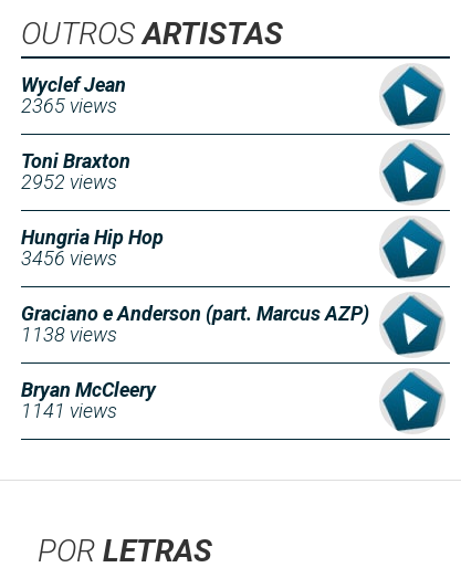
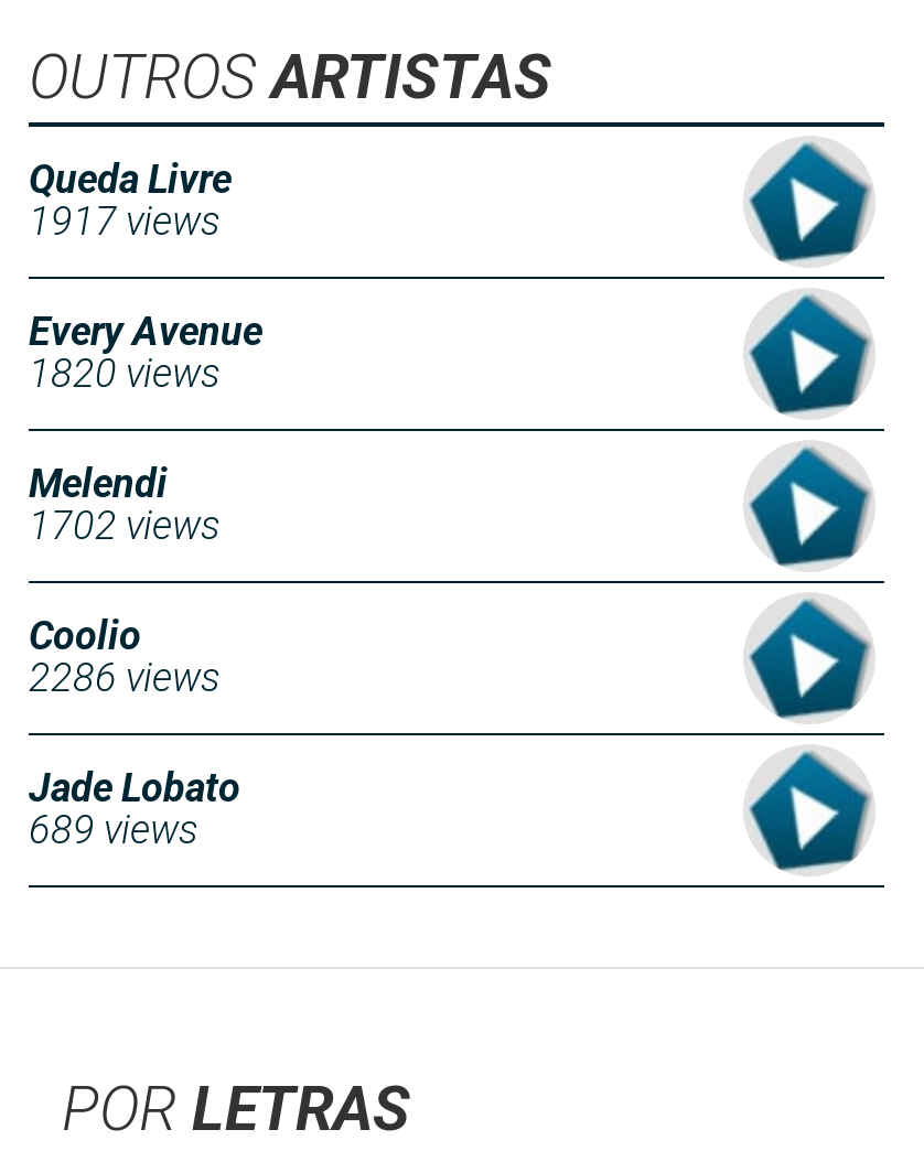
[21,72,126,117] Wyclef Jean | 2365 views -> [29,154,232,243] Queda Livre | 1917 views
[21,149,130,193] Toni Braxton | 2952 views -> [29,306,262,395] Every Avenue | 1820 views
[21,225,164,269] Hungria Hip Hop | 3456 views -> [29,459,221,547] Melendi | 1702 views
[21,301,369,345] Graciano e Anderson (part. Marcus AZP) | 1138 views -> [29,611,221,699] Coolio | 2286 views
[21,377,156,422] Bryan McCleery | 1141 views -> [29,763,240,851] Jade Lobato | 689 views

